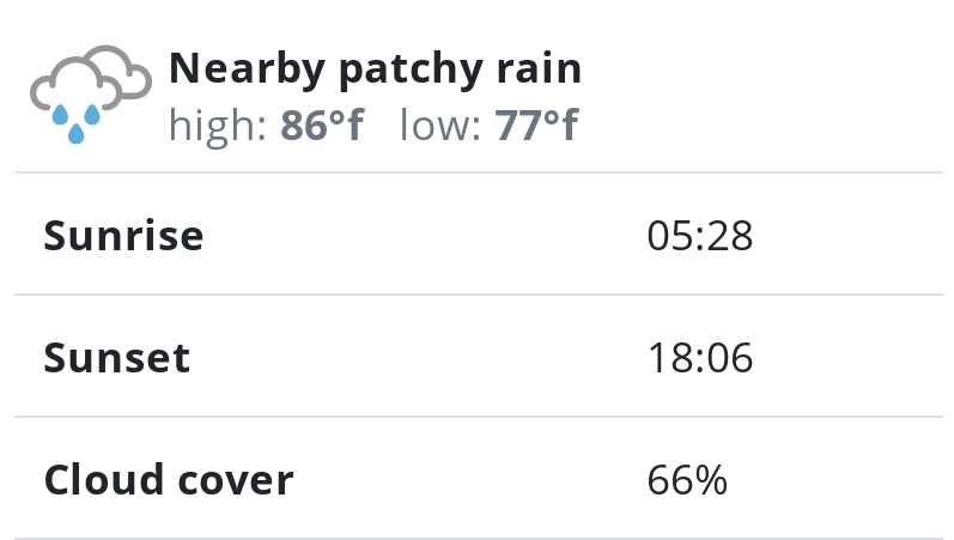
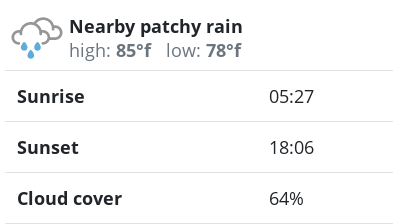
[168,95,364,152] high: 86°f -> [69,38,151,62] high: 85°f
[399,95,578,152] low: 77°f -> [166,38,241,62] low: 78°f
[646,205,754,262] 05:28 -> [269,84,314,108] 05:27
[646,449,730,507] 66% -> [269,186,304,210] 64%

